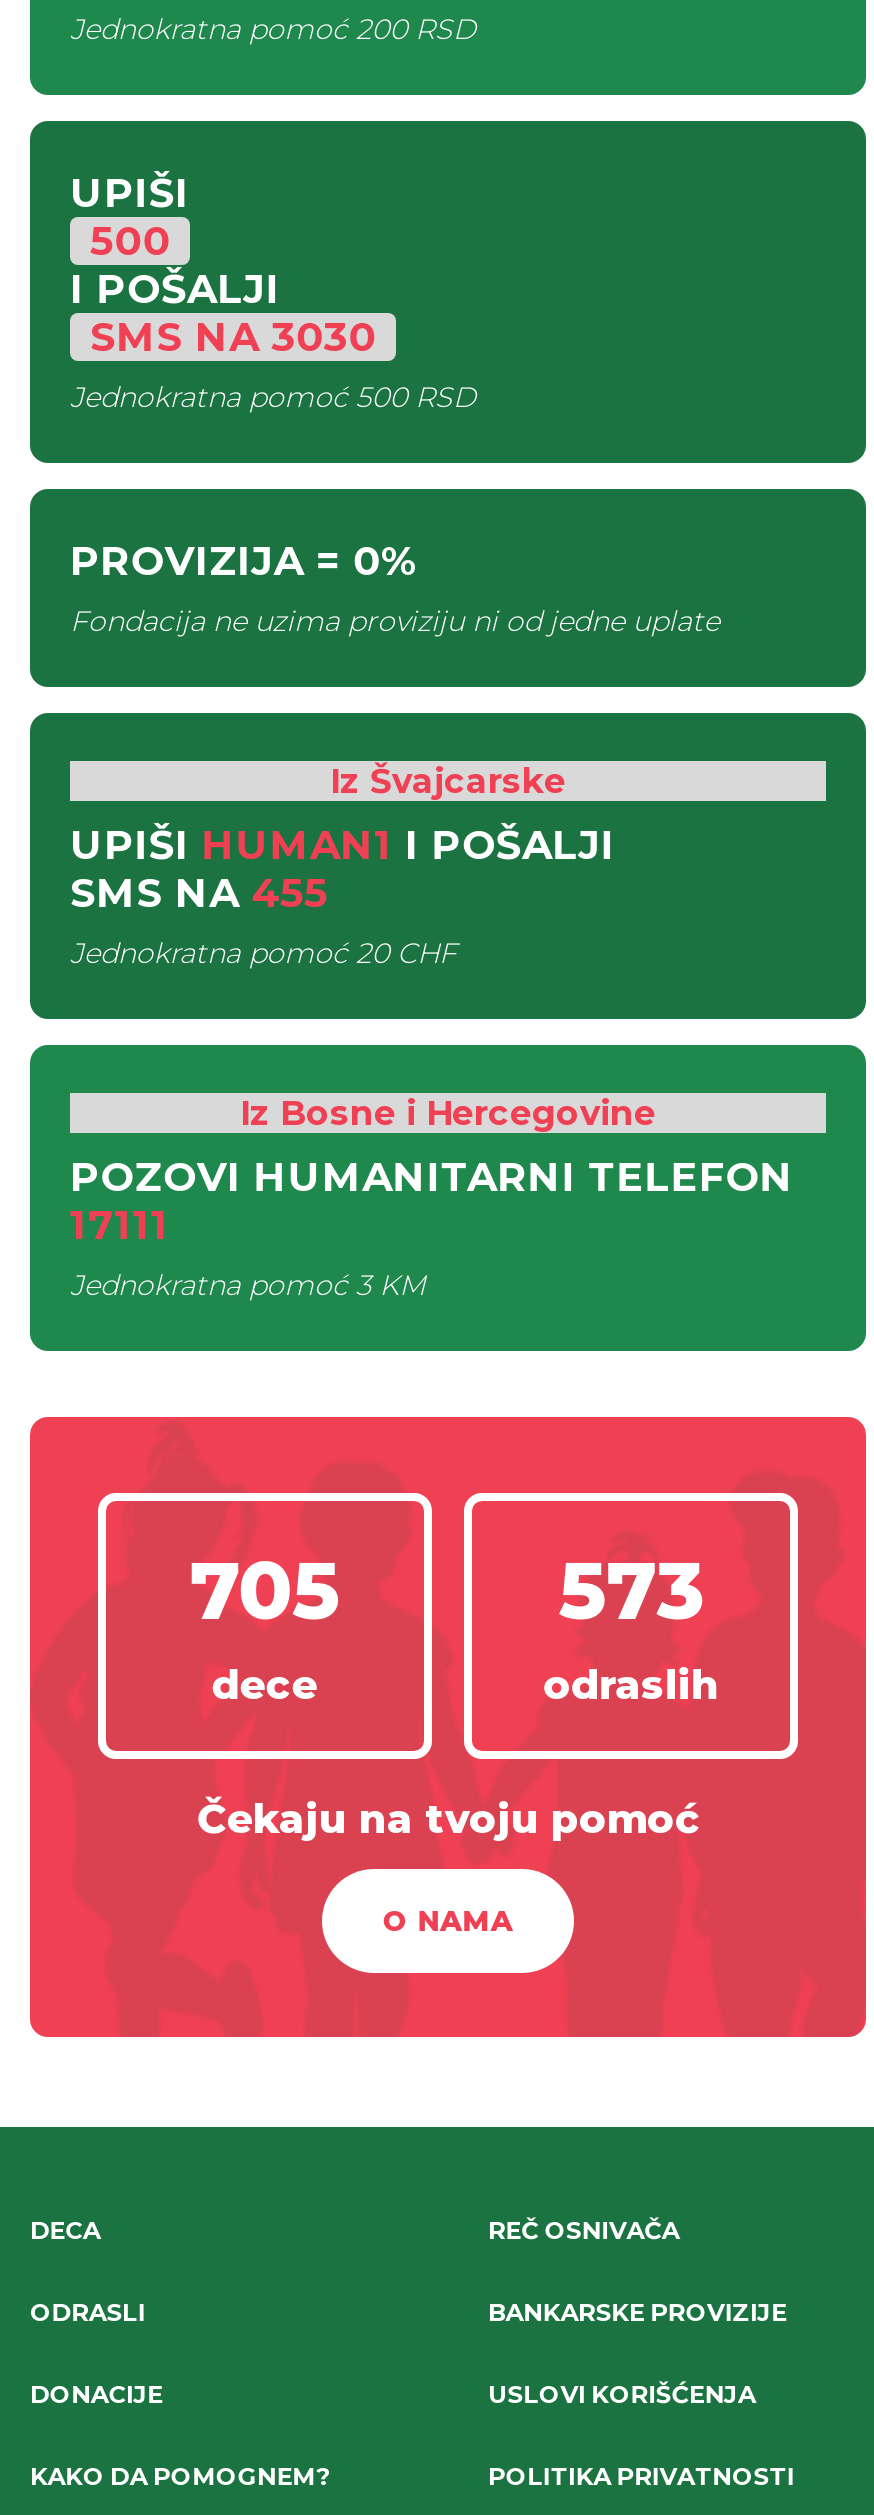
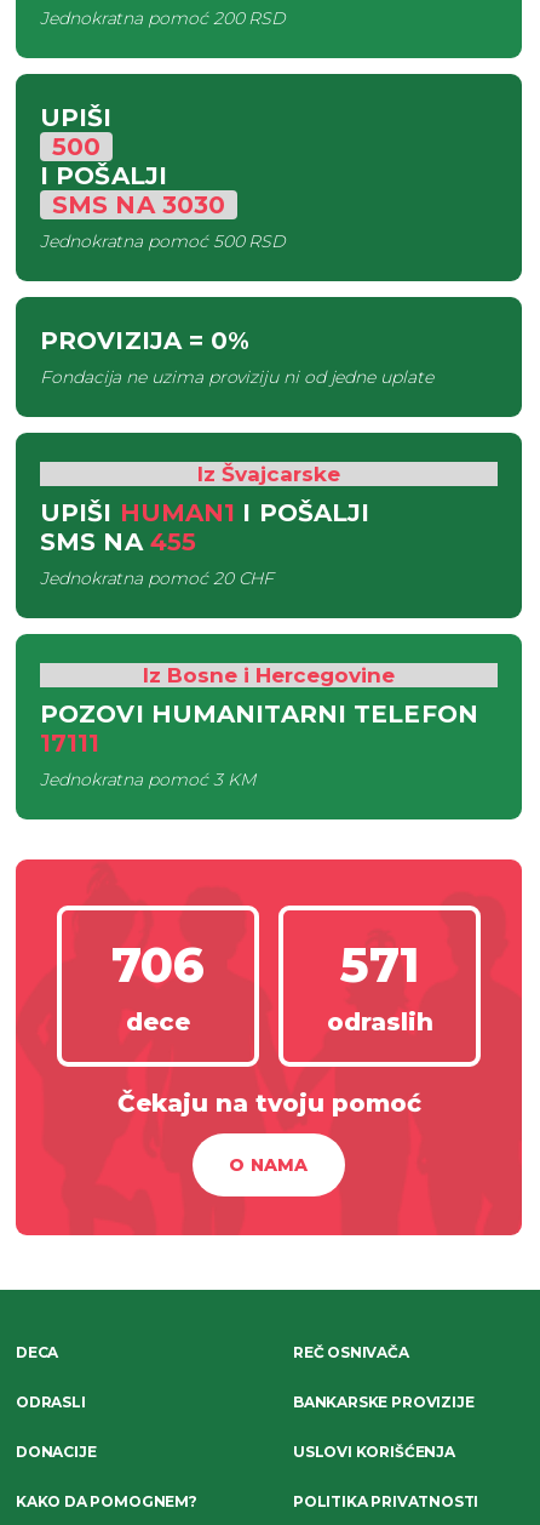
[190,1541,340,1639] 705 -> [111,935,204,994] 706
[558,1541,704,1639] 573 -> [340,935,420,994] 571

